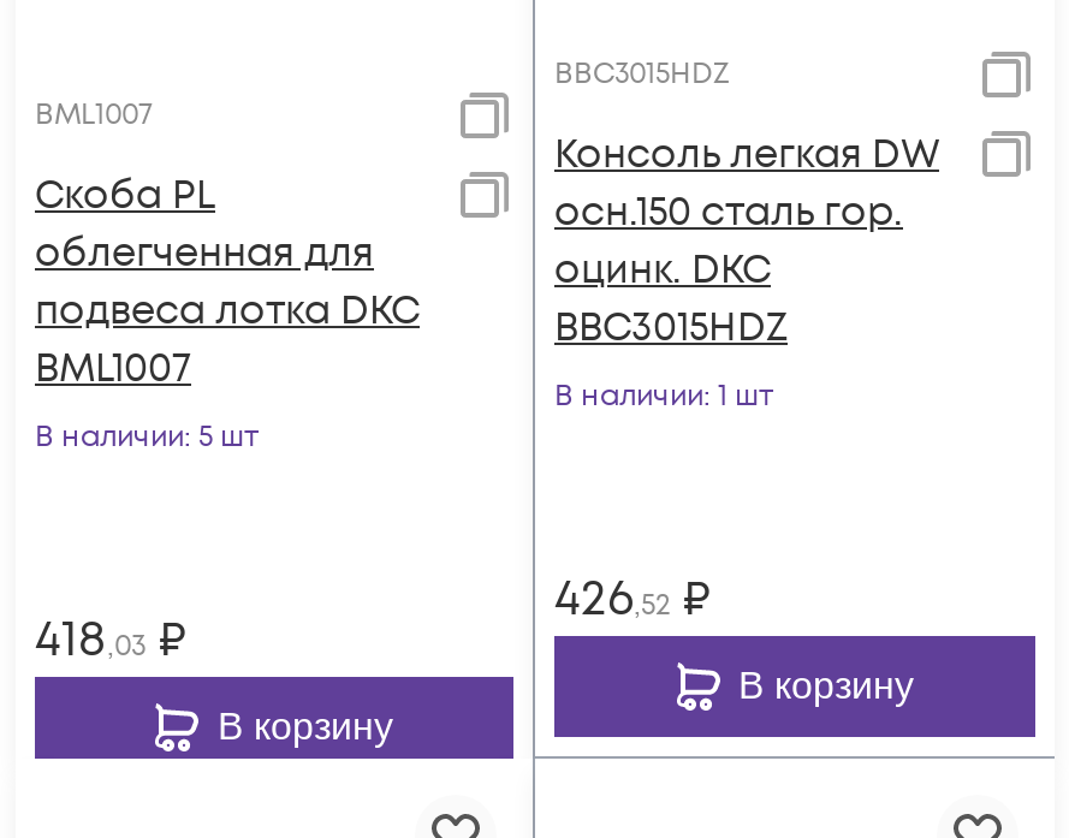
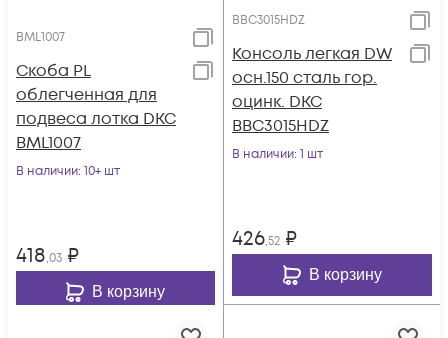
[35,417,259,458] В наличии: 5 шт -> [16,163,120,180] В наличии: 10+ шт

